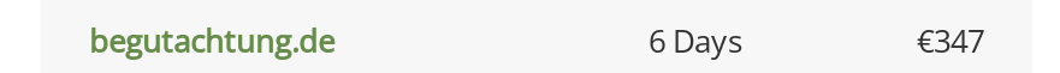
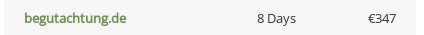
[649,19,742,62] 6 Days -> [256,9,295,27] 8 Days

